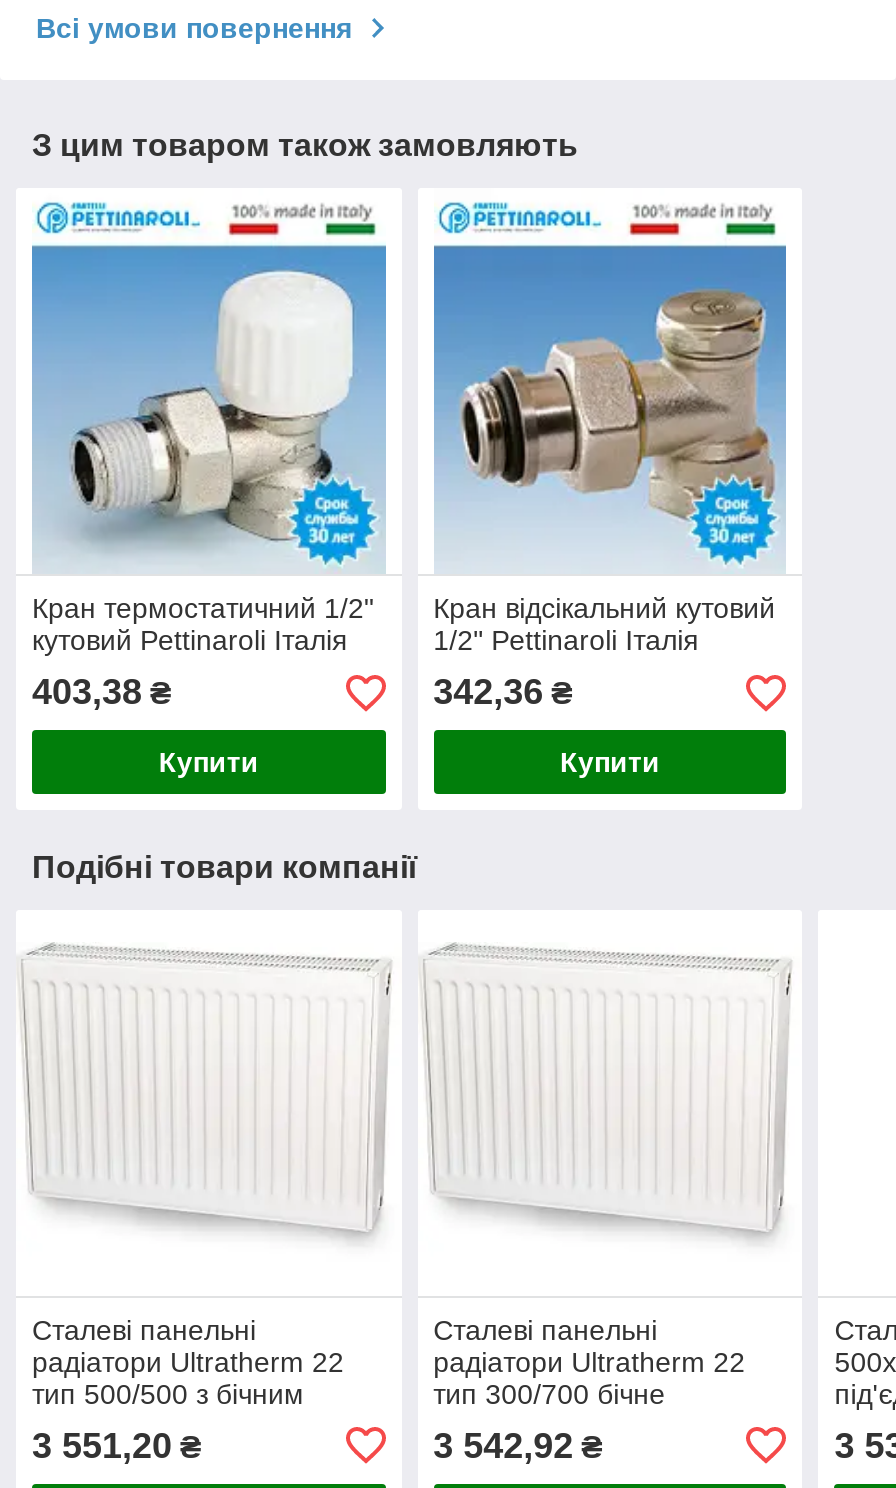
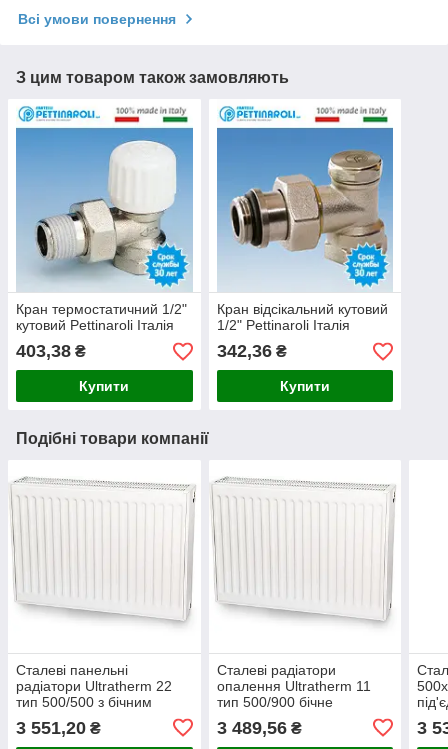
[433,1313,657,1345] Сталеві панельні -> [217,662,336,678] Сталеві радіатори
[433,1345,745,1377] радіатори Ultratherm 22 -> [217,678,371,694] опалення Ultratherm 11
[433,1377,665,1409] тип 300/700 бічне -> [217,694,333,710] тип 500/900 бічне
[433,1425,603,1465] 3 542,92 ₴ -> [217,718,302,738] 3 489,56 ₴

